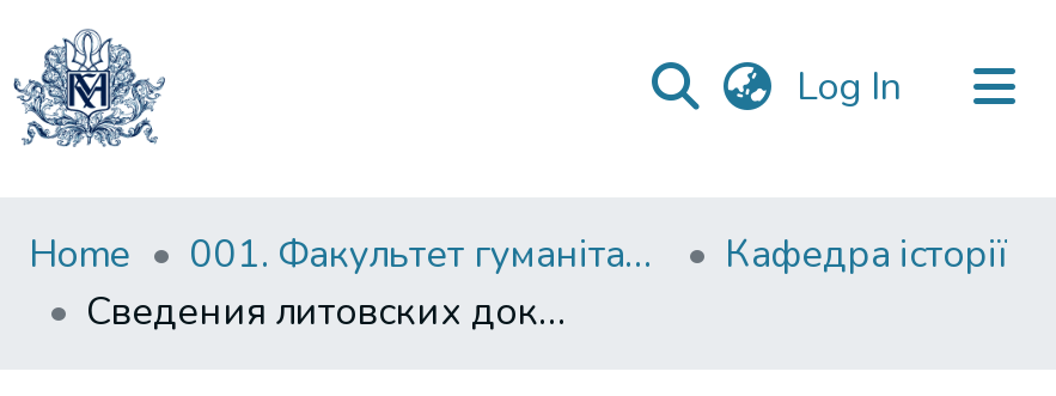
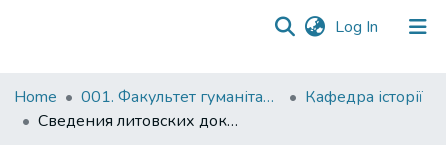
[12,28,167,150] [image] -> none

